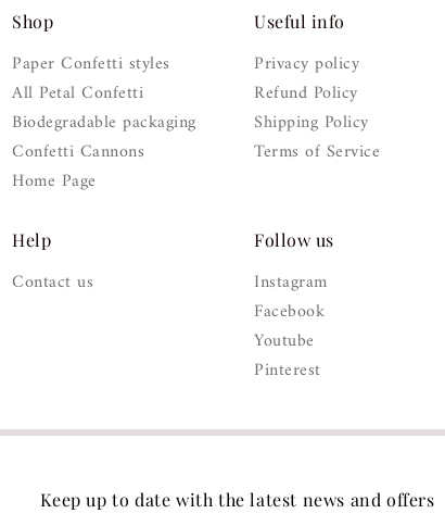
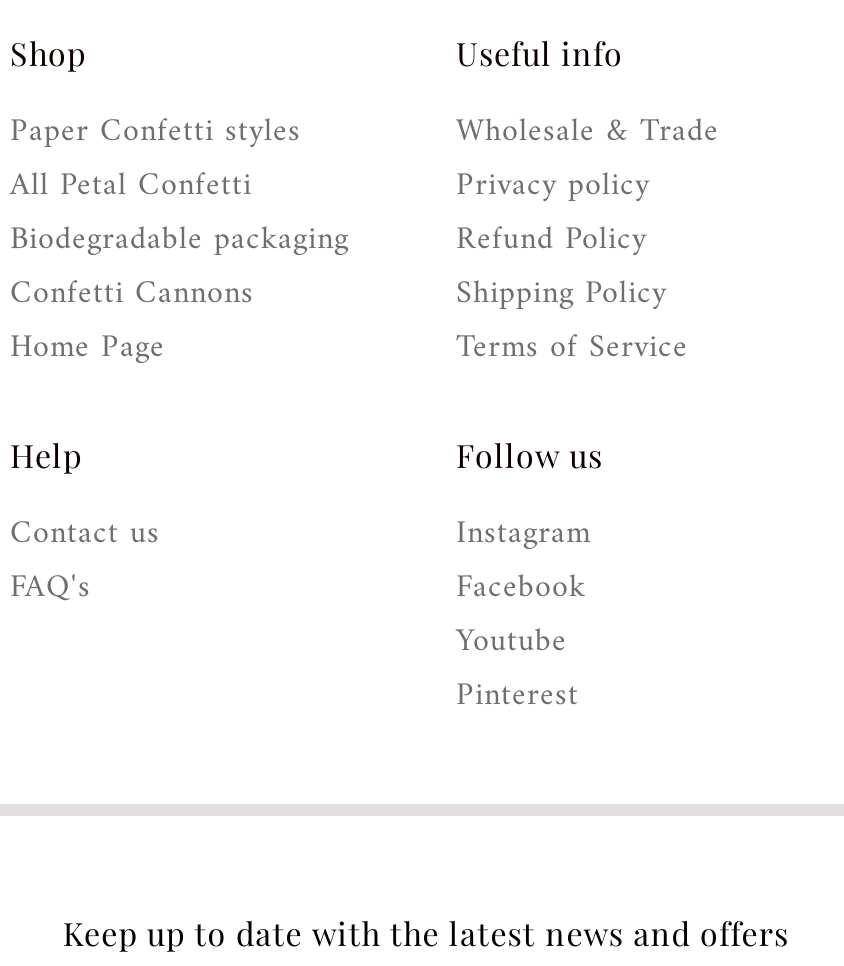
moved [254,49,380,168] -> [456,158,688,376]: Privacy policy | Refund Policy | Shipping Policy | Terms of Service
none -> [456,104,719,160] Wholesale & Trade
none -> [10,560,91,616] FAQ's

